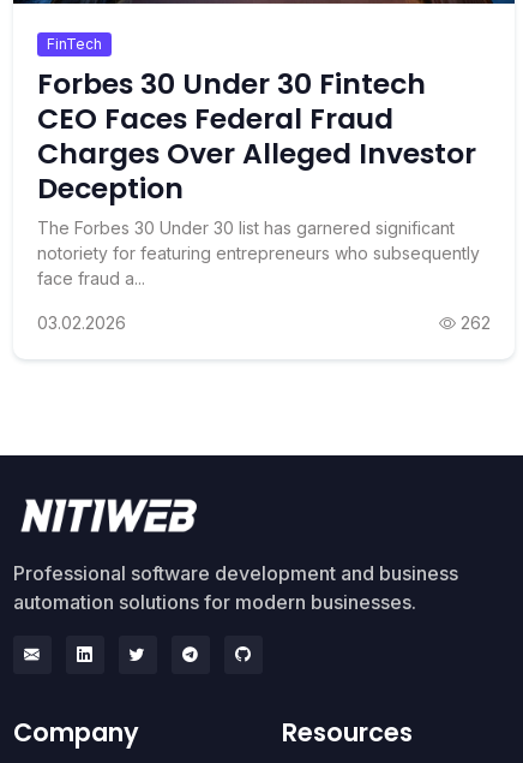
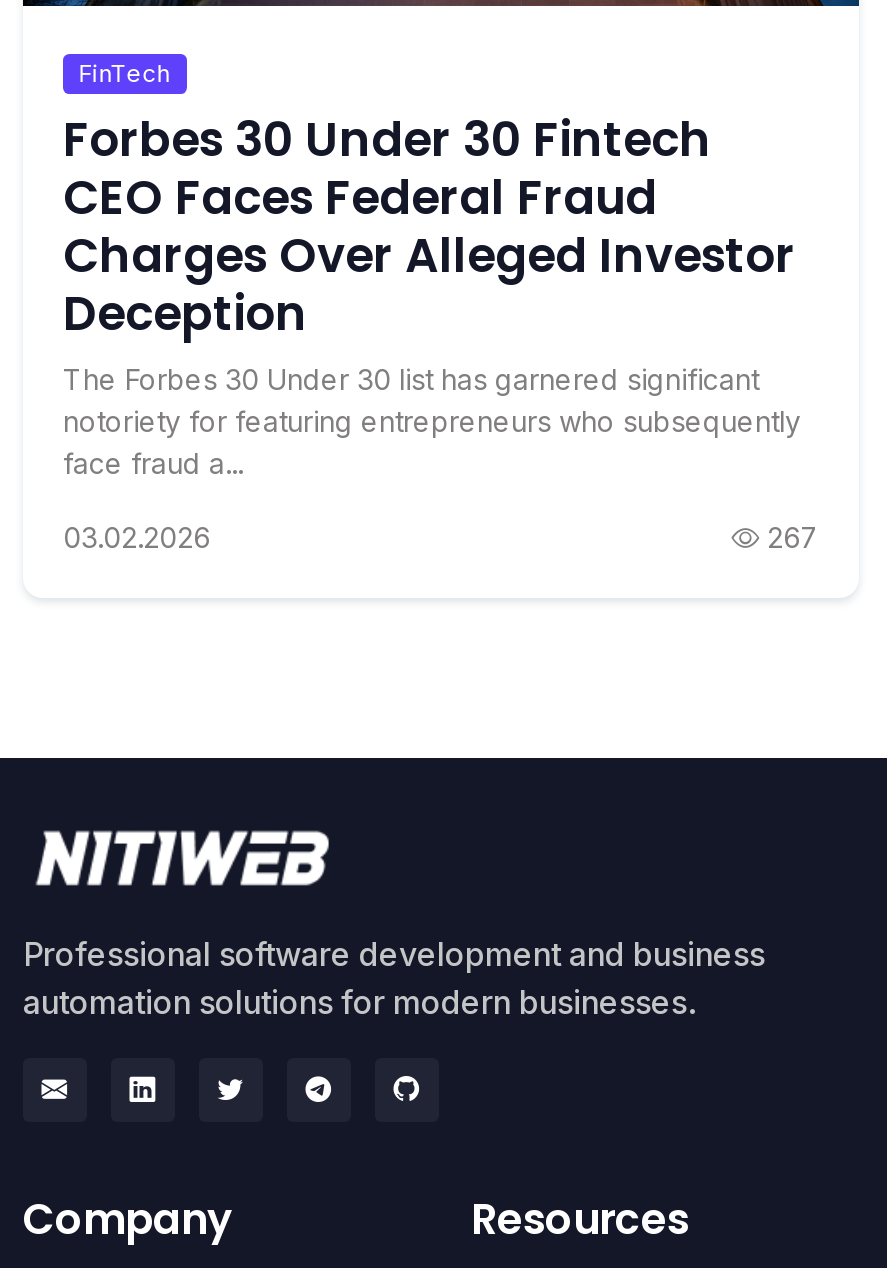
[456,313,491,333] 262 -> [759,520,819,554] 267

